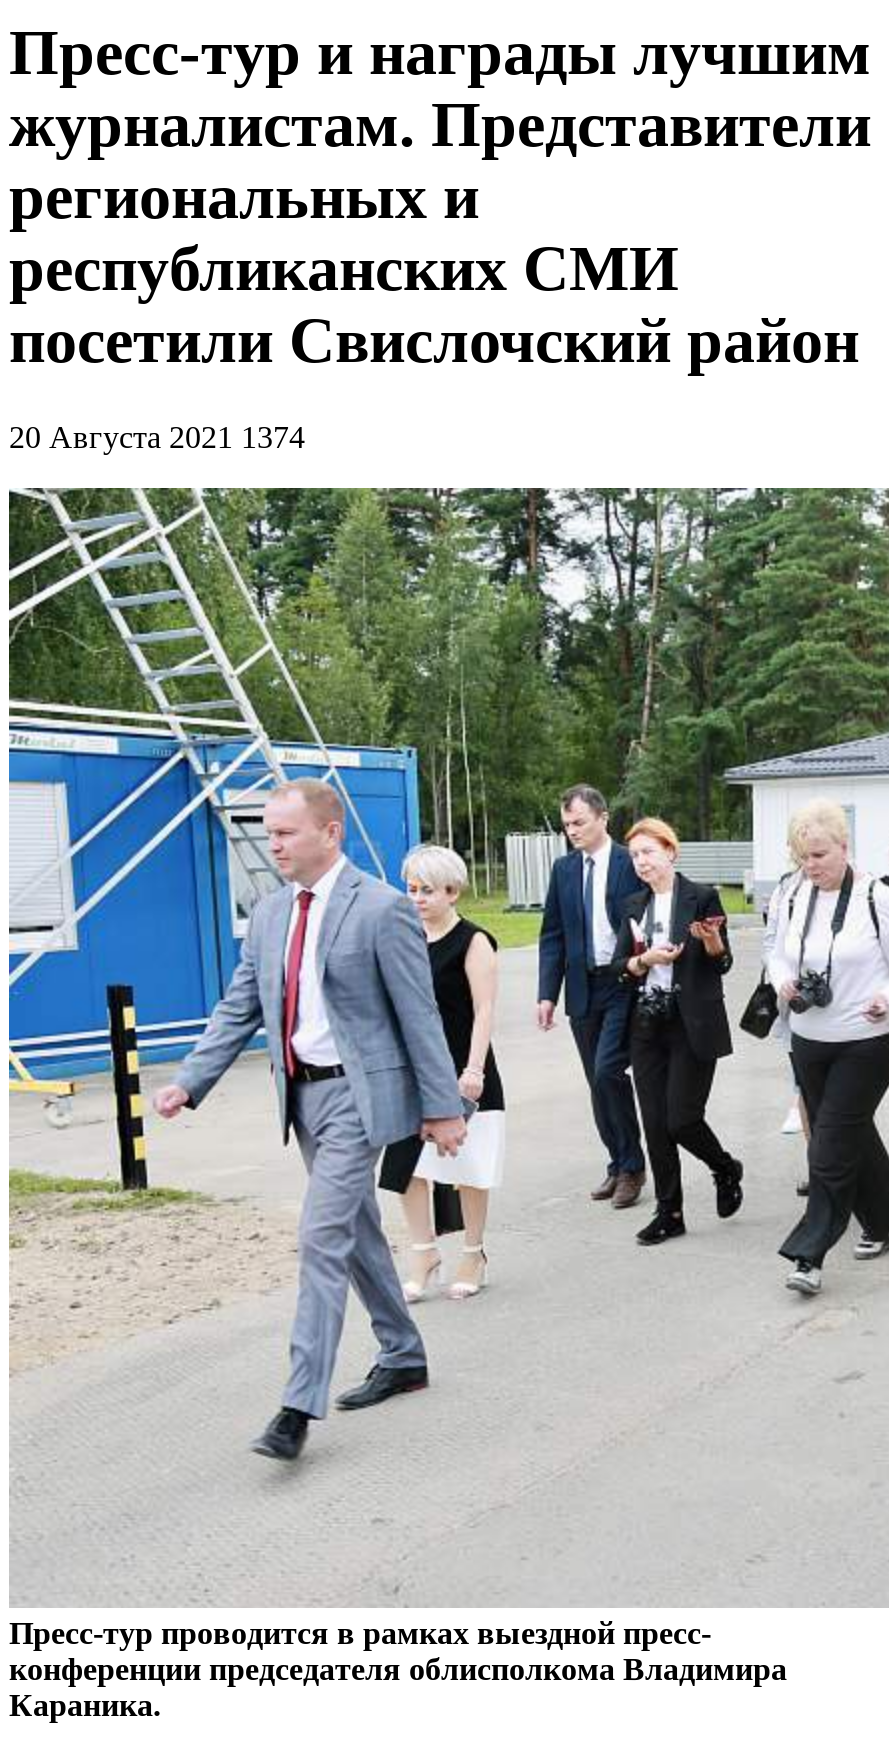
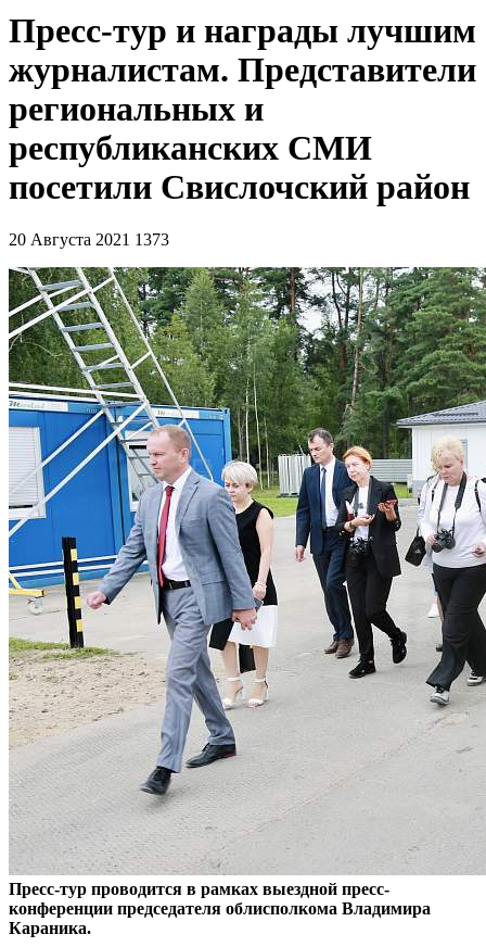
[9,420,305,454] 20 Августа 2021 1374 -> [9,230,169,249] 20 Августа 2021 1373

